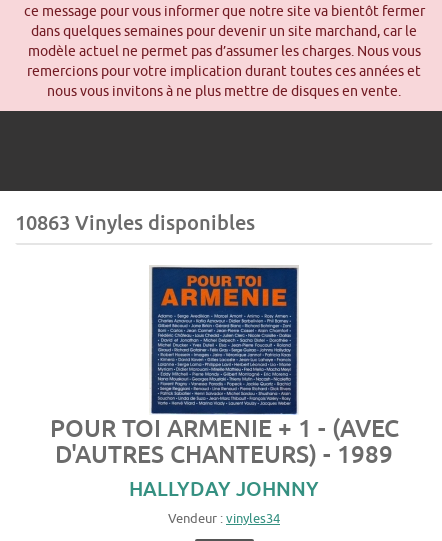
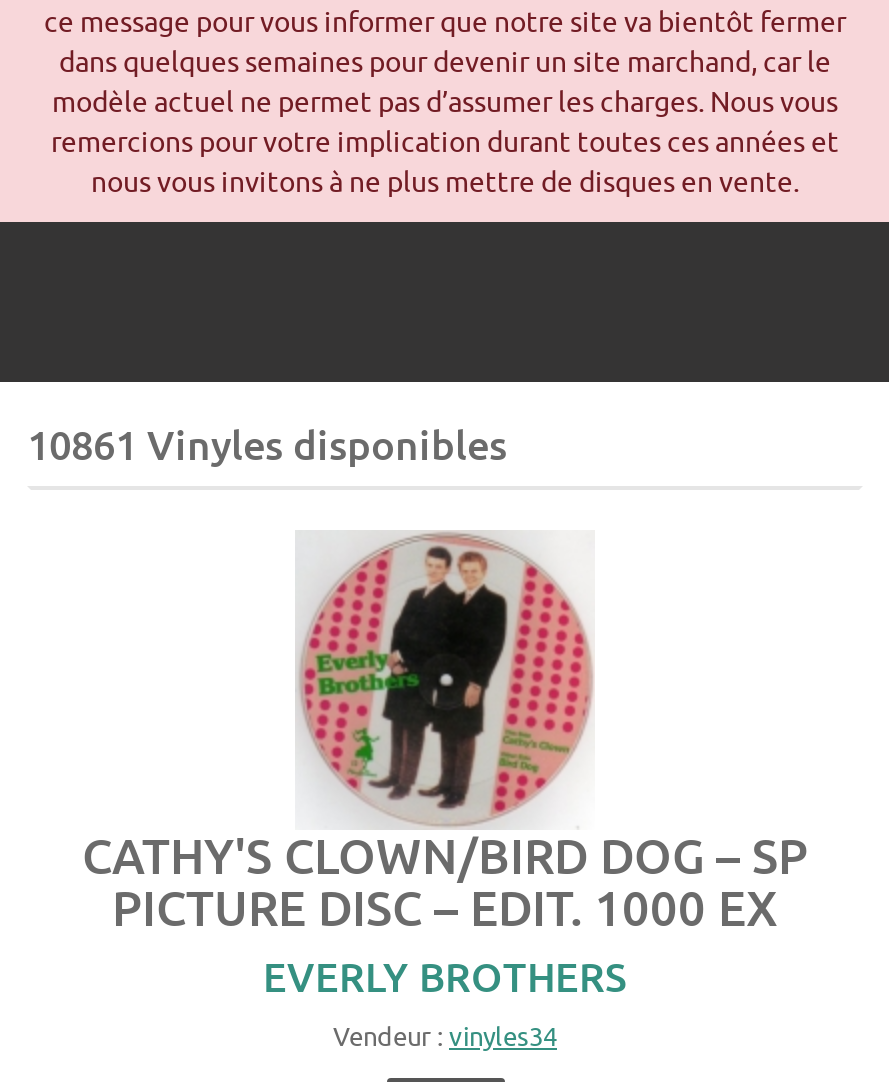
[15,210,255,234] 10863 Vinyles disponibles -> [27,420,507,468] 10861 Vinyles disponibles
[49,266,398,500] [image] | POUR TOI ARMENIE + 1 - (AVEC | D'AUTRES CHANTEURS) - 1989 | HALLYDAY JOHNNY -> [82,534,808,1000] [image] | CATHY'S CLOWN/BIRD DOG – SP | PICTURE DISC – EDIT. 1000 EX | EVERLY BROTHERS

